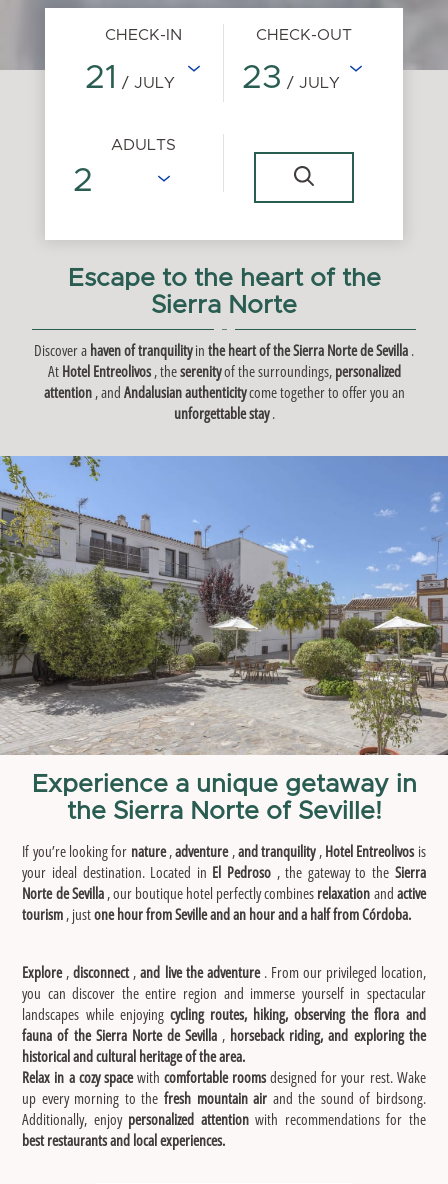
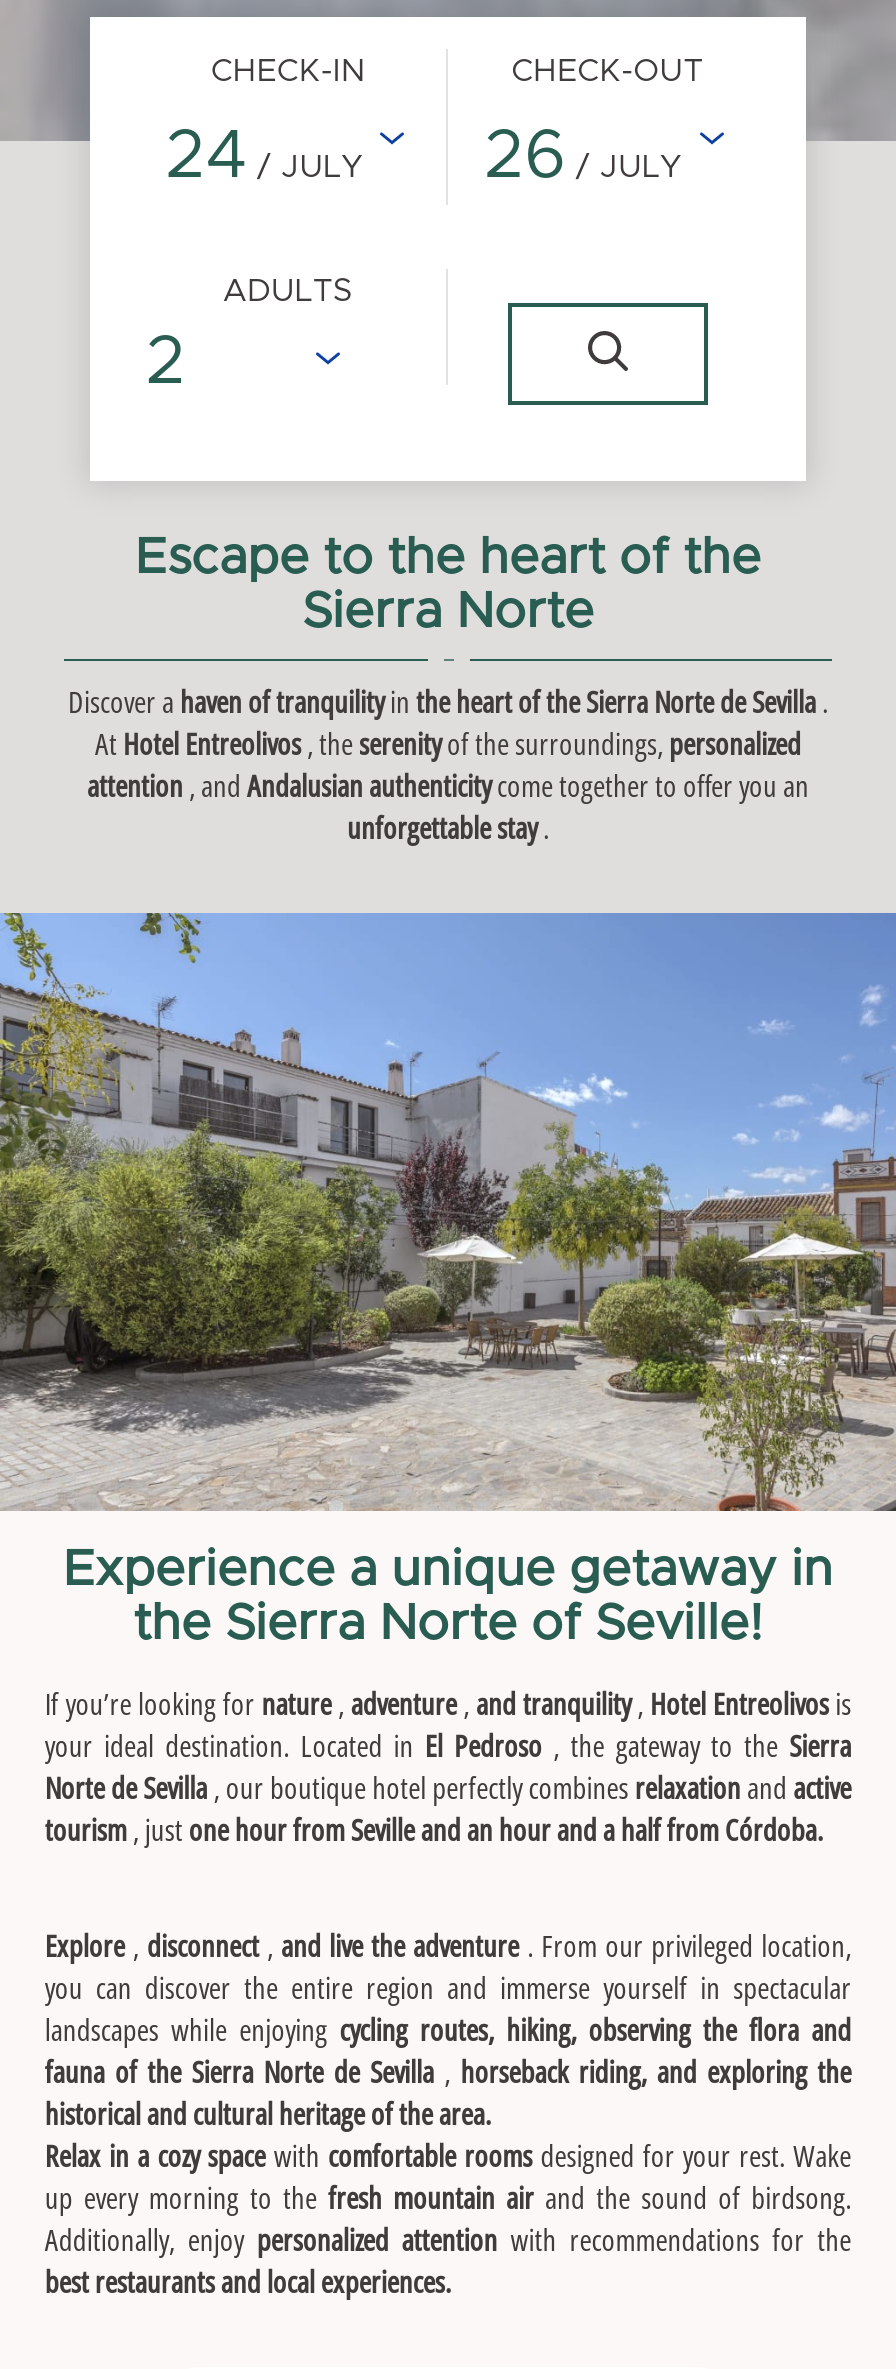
[85,61,175,95] 21 / JULY -> [165,122,363,190] 24 / JULY
[242,61,340,95] 23 / JULY -> [484,122,682,190] 26 / JULY

